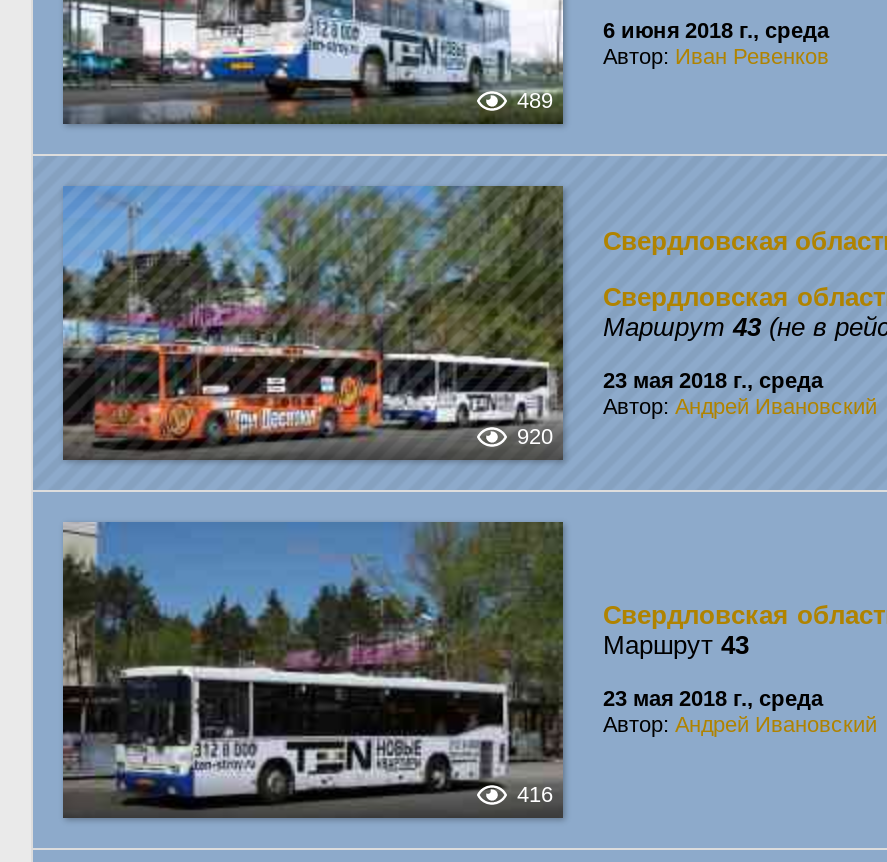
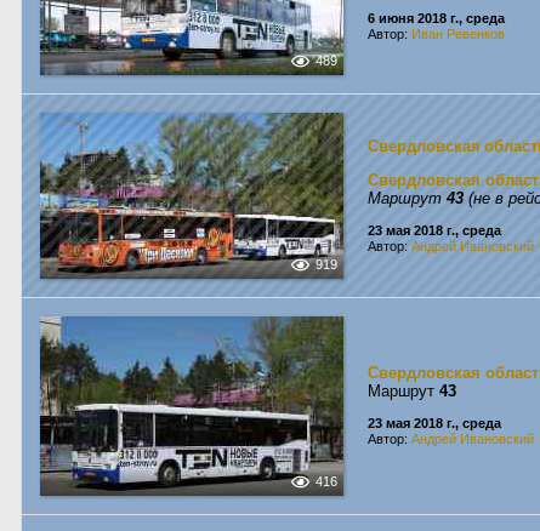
[517,424,553,448] 920 -> [316,257,337,272] 919

